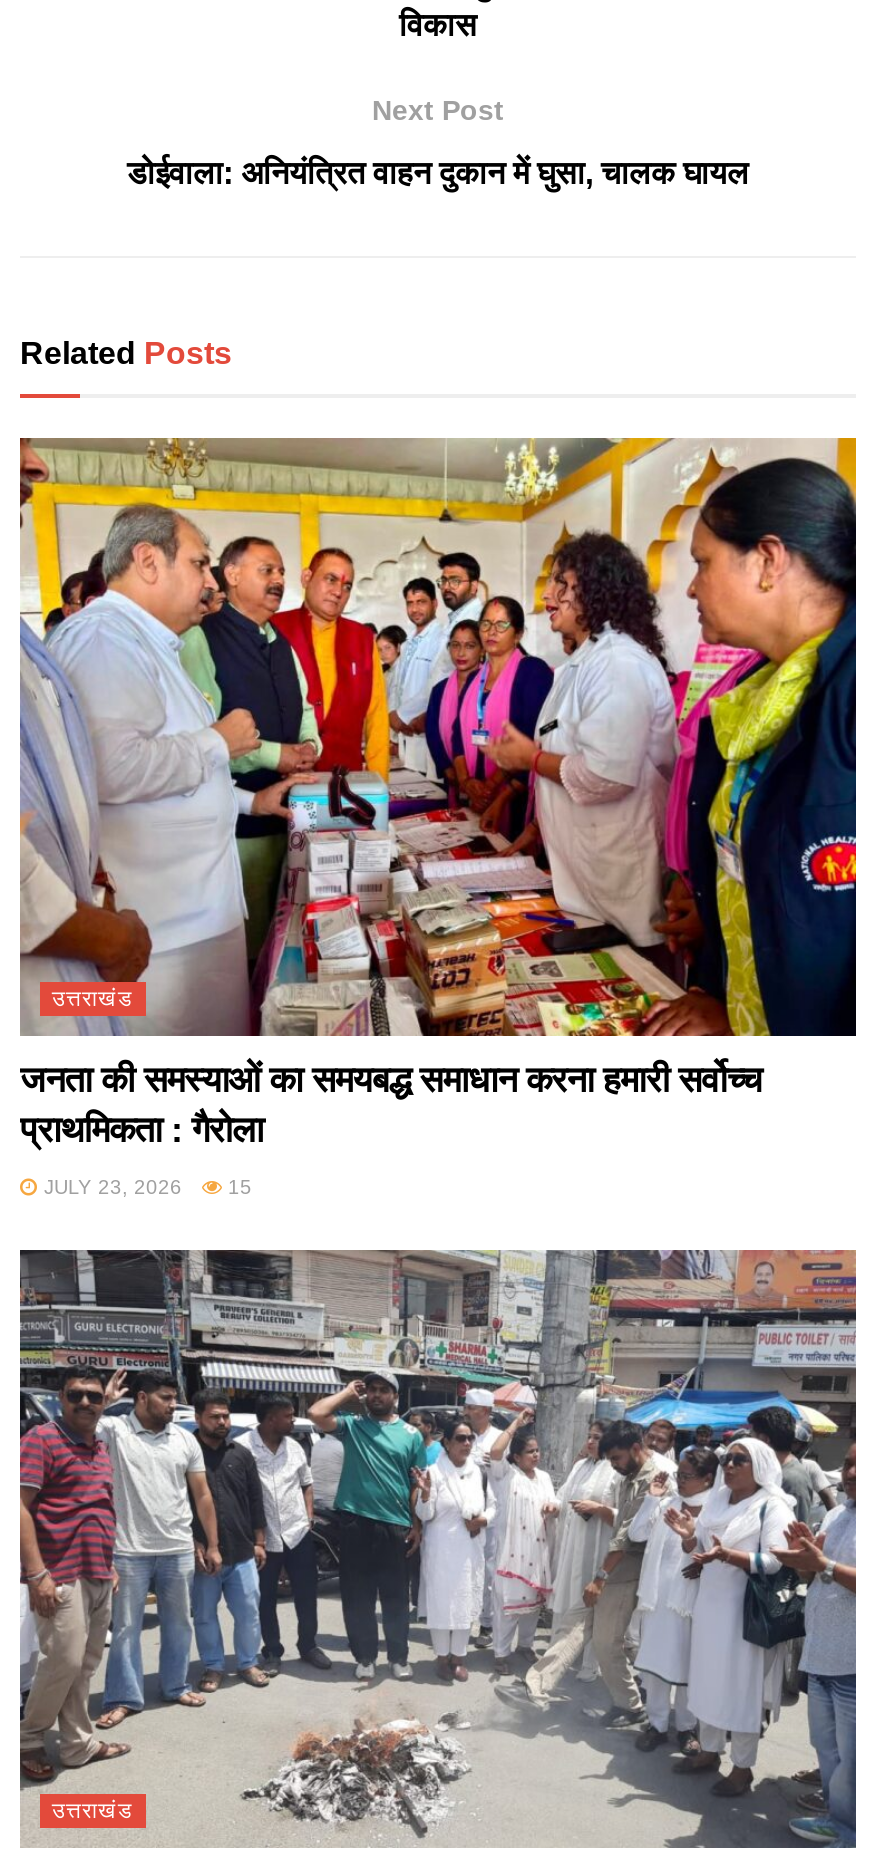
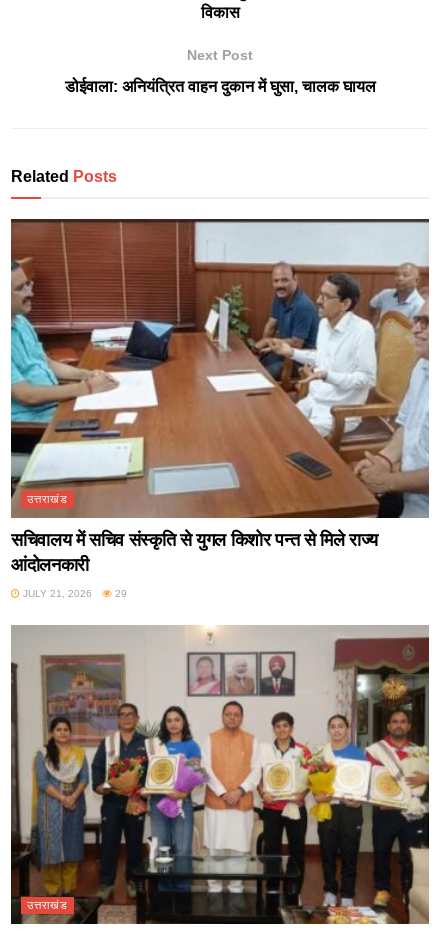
[18,436,858,1150] [image] | जनता की समस्याओं का समयबद्ध समाधान करना हमारी सर्वोच्च | प्राथमिकता : गैरोला -> [10,218,430,575] [image] | सचिवालय में सचिव संस्कृति से युगल किशोर पन्त से मिले राज्य | आंदोलनकारी
[38,1176,252,1198] JULY 23, 2026 | 15 -> [20,588,127,599] JULY 21, 2026 | 29
[18,1248,858,1850] [image] -> [10,625,430,925] [image]

